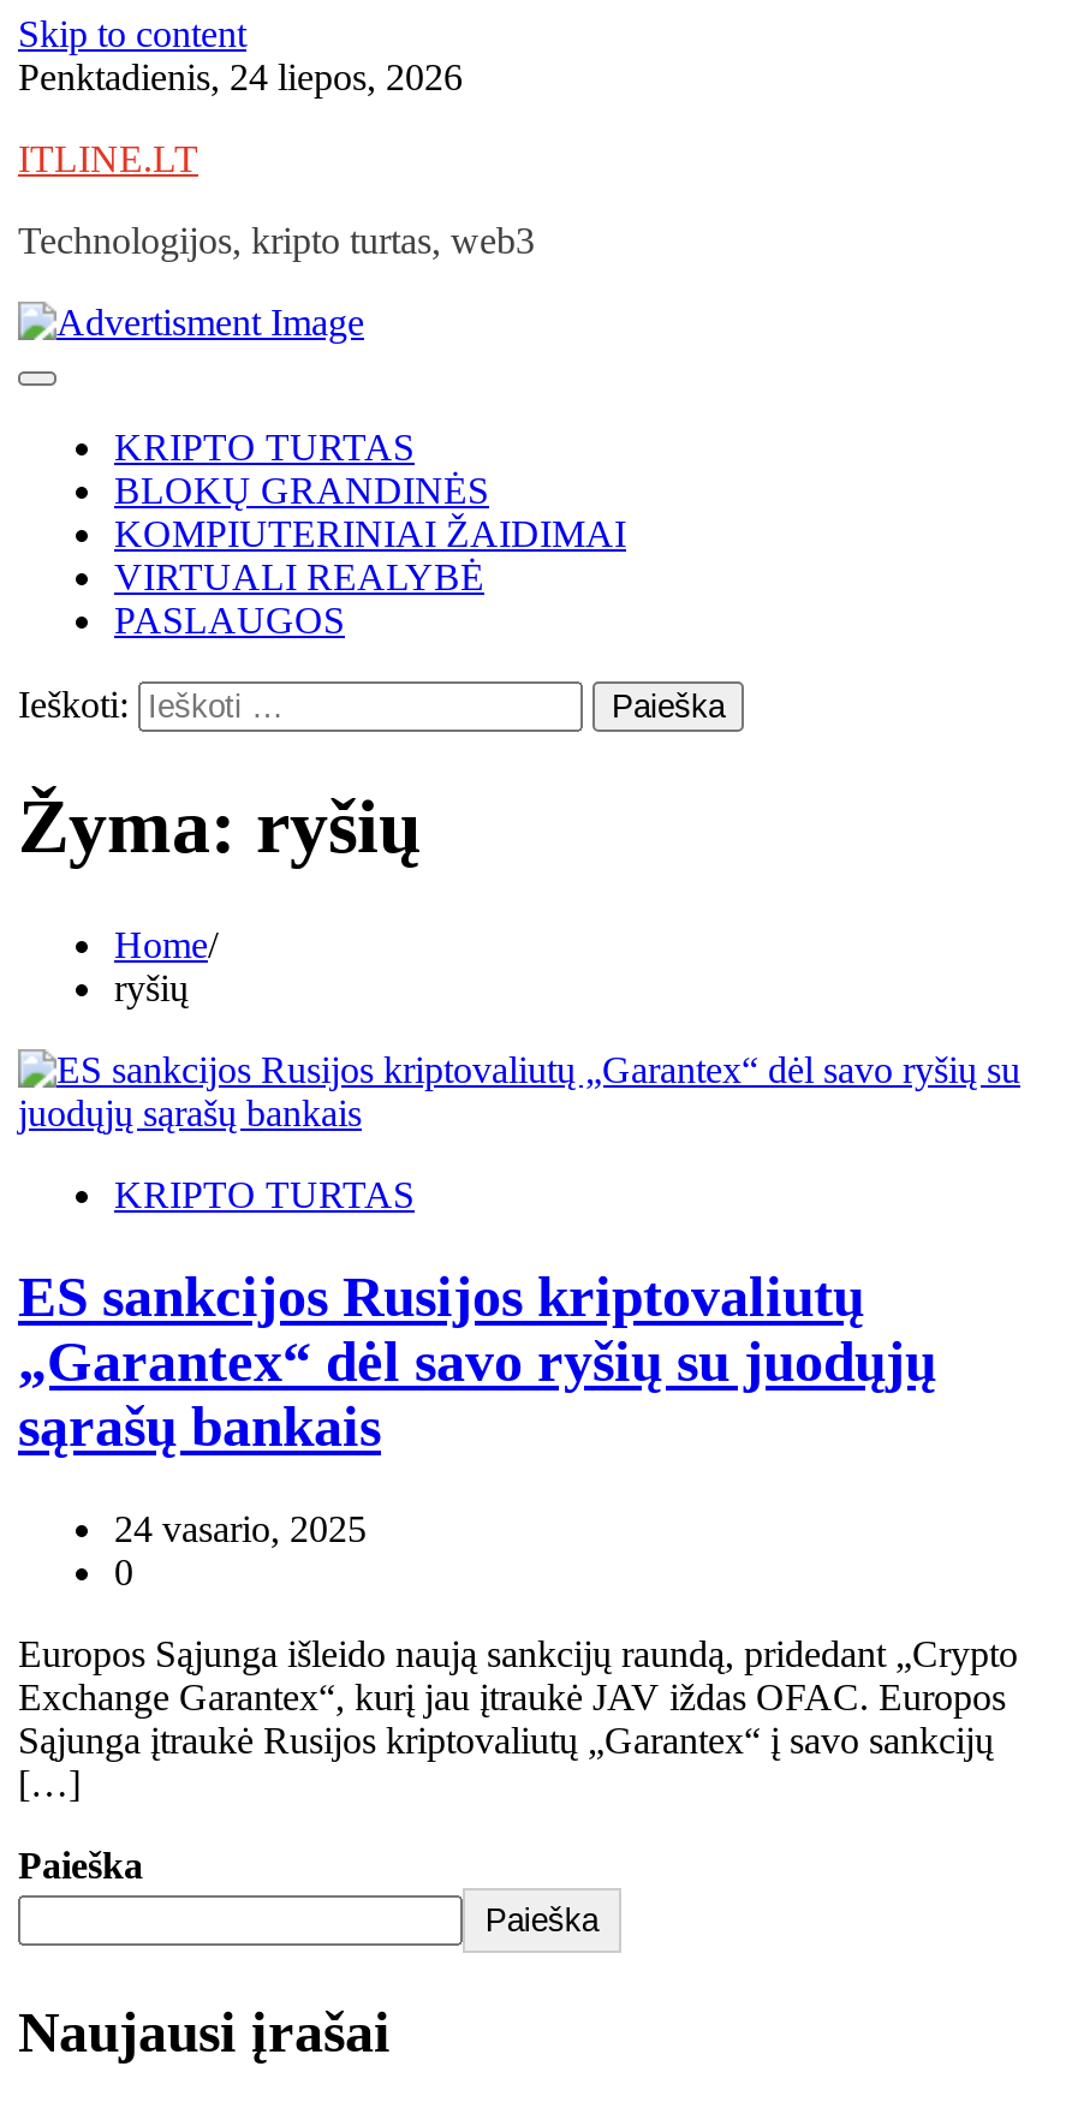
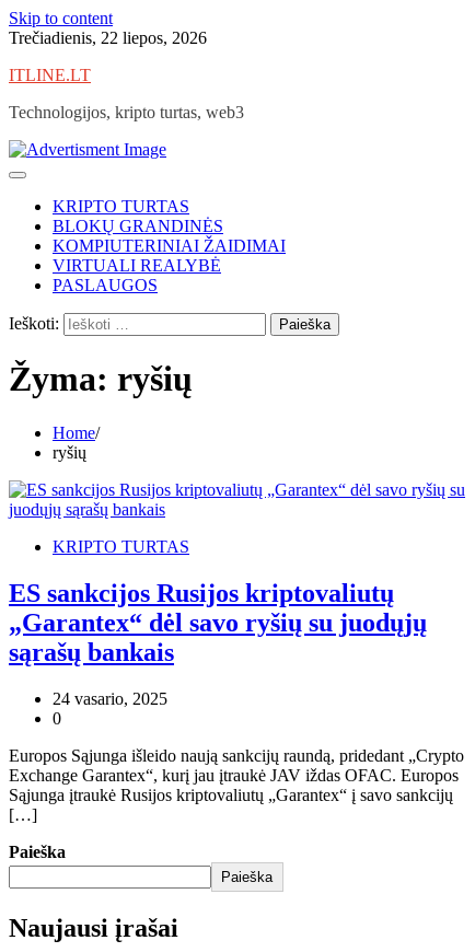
[18,56,463,97] Penktadienis, 24 liepos, 2026 -> [9,28,207,47] Trečiadienis, 22 liepos, 2026

